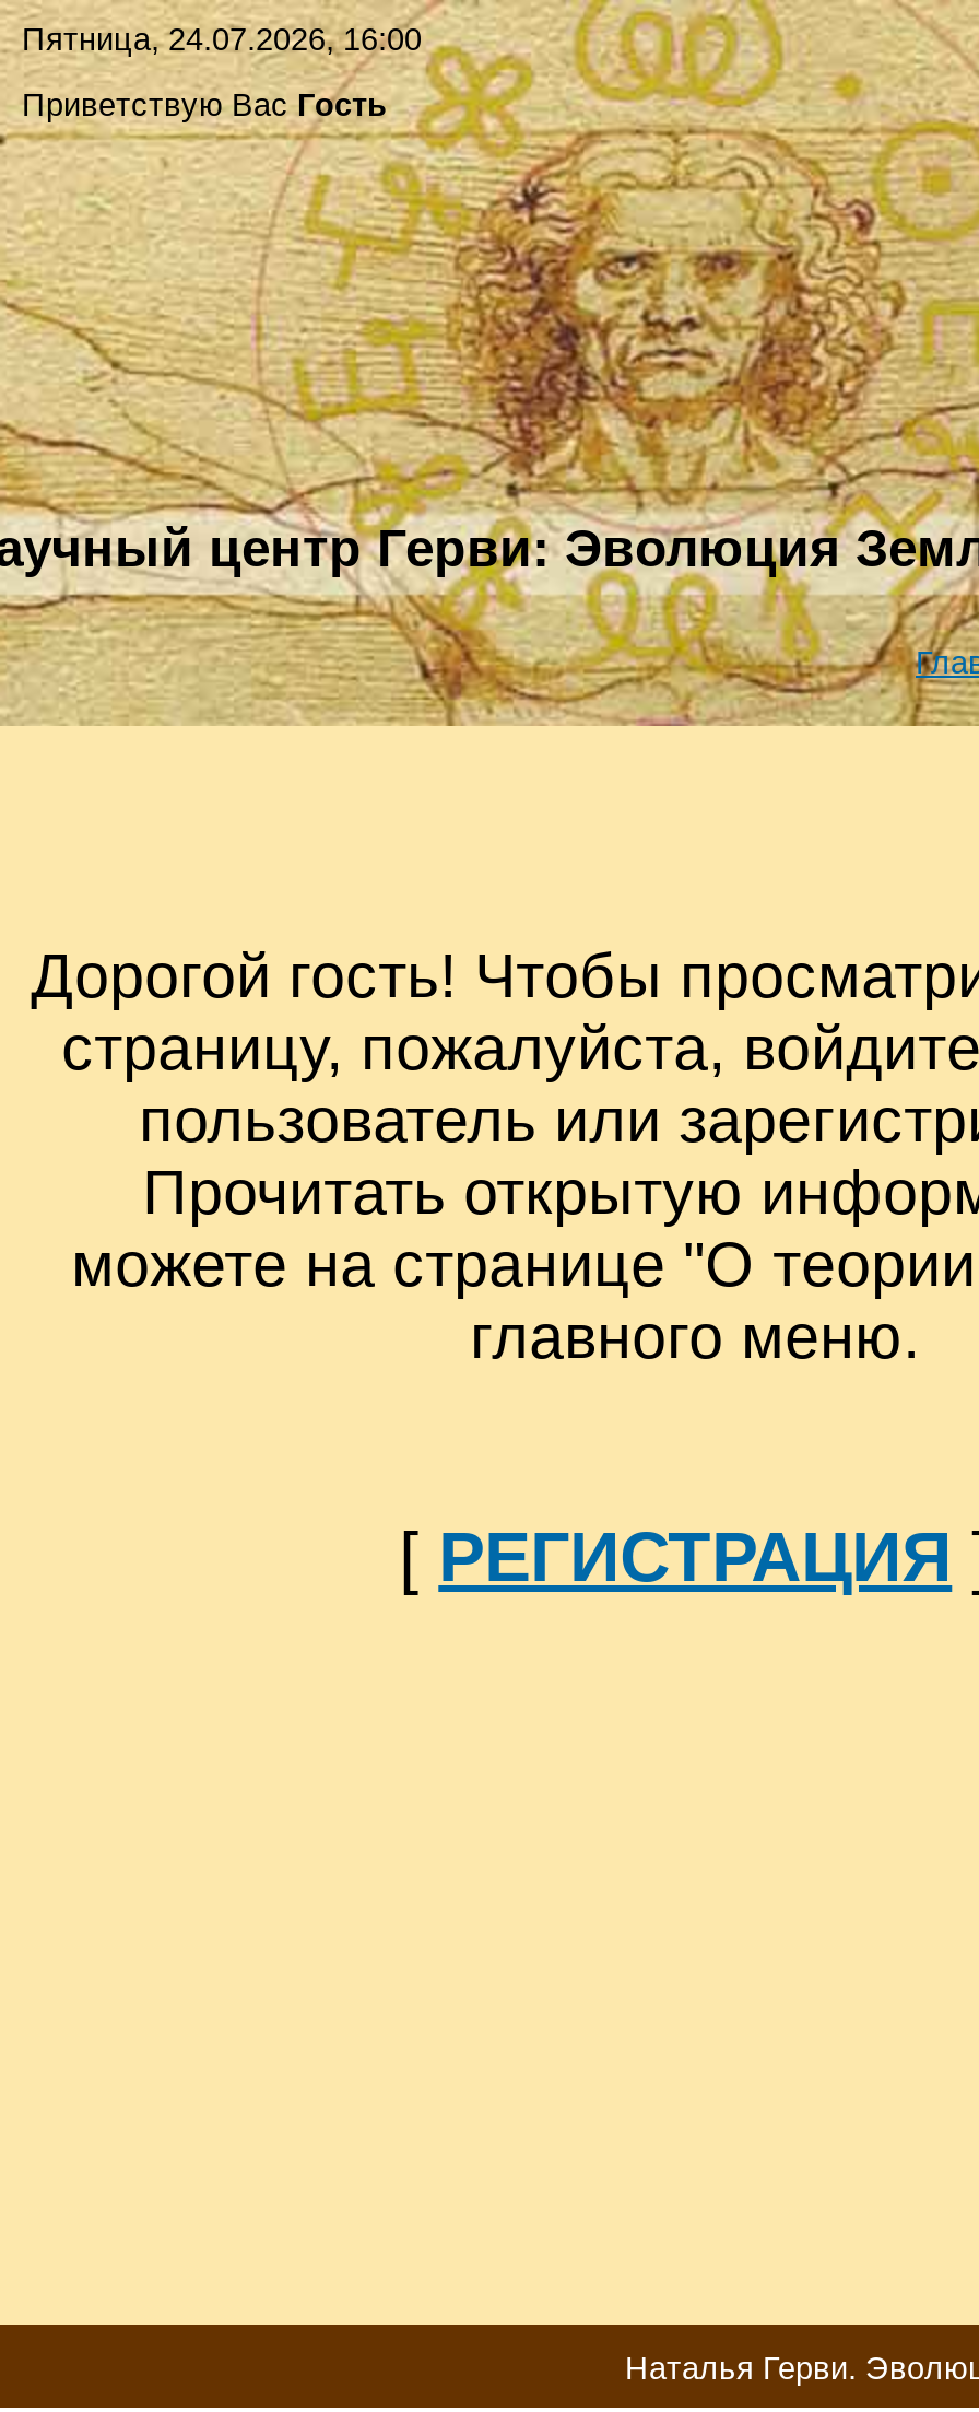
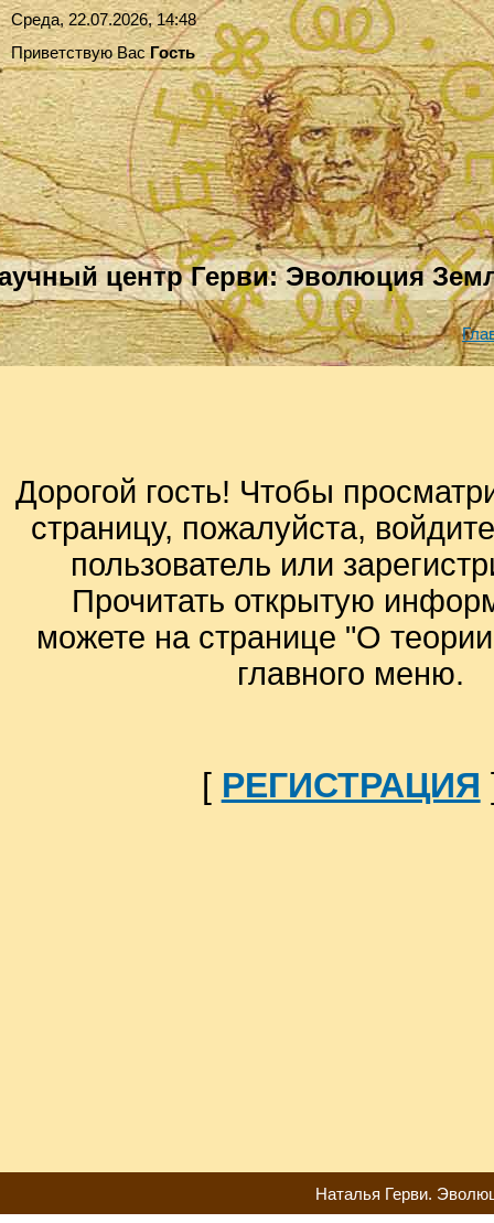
[22,22,422,57] Пятница, 24.07.2026, 16:00 -> [11,11,196,29] Среда, 22.07.2026, 14:48

